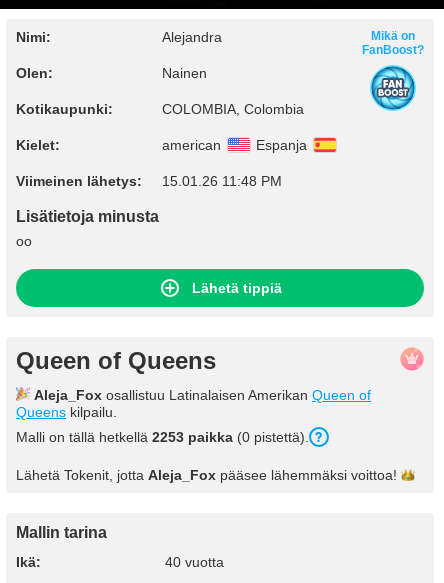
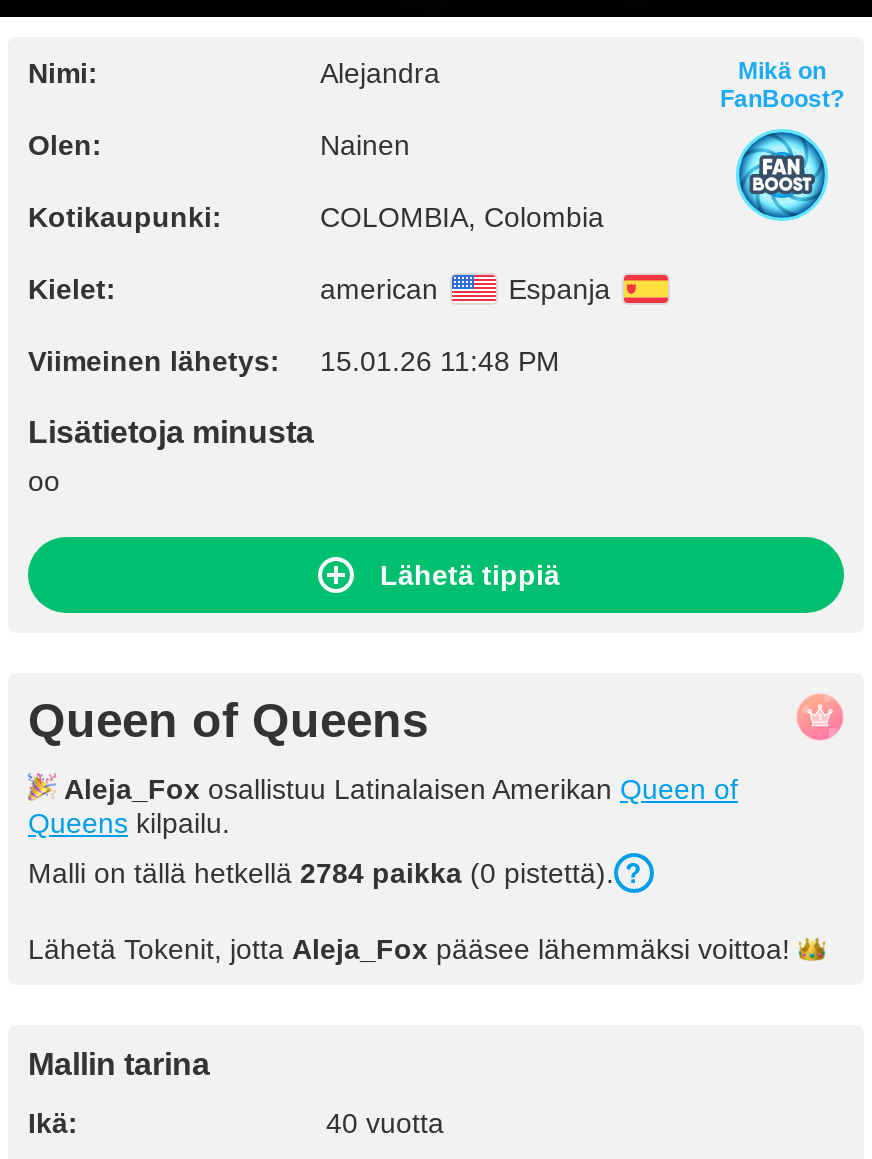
[16,429,309,445] Malli on tällä hetkellä 2253 paikka (0 pistettä). -> [28,857,614,889] Malli on tällä hetkellä 2784 paikka (0 pistettä).

